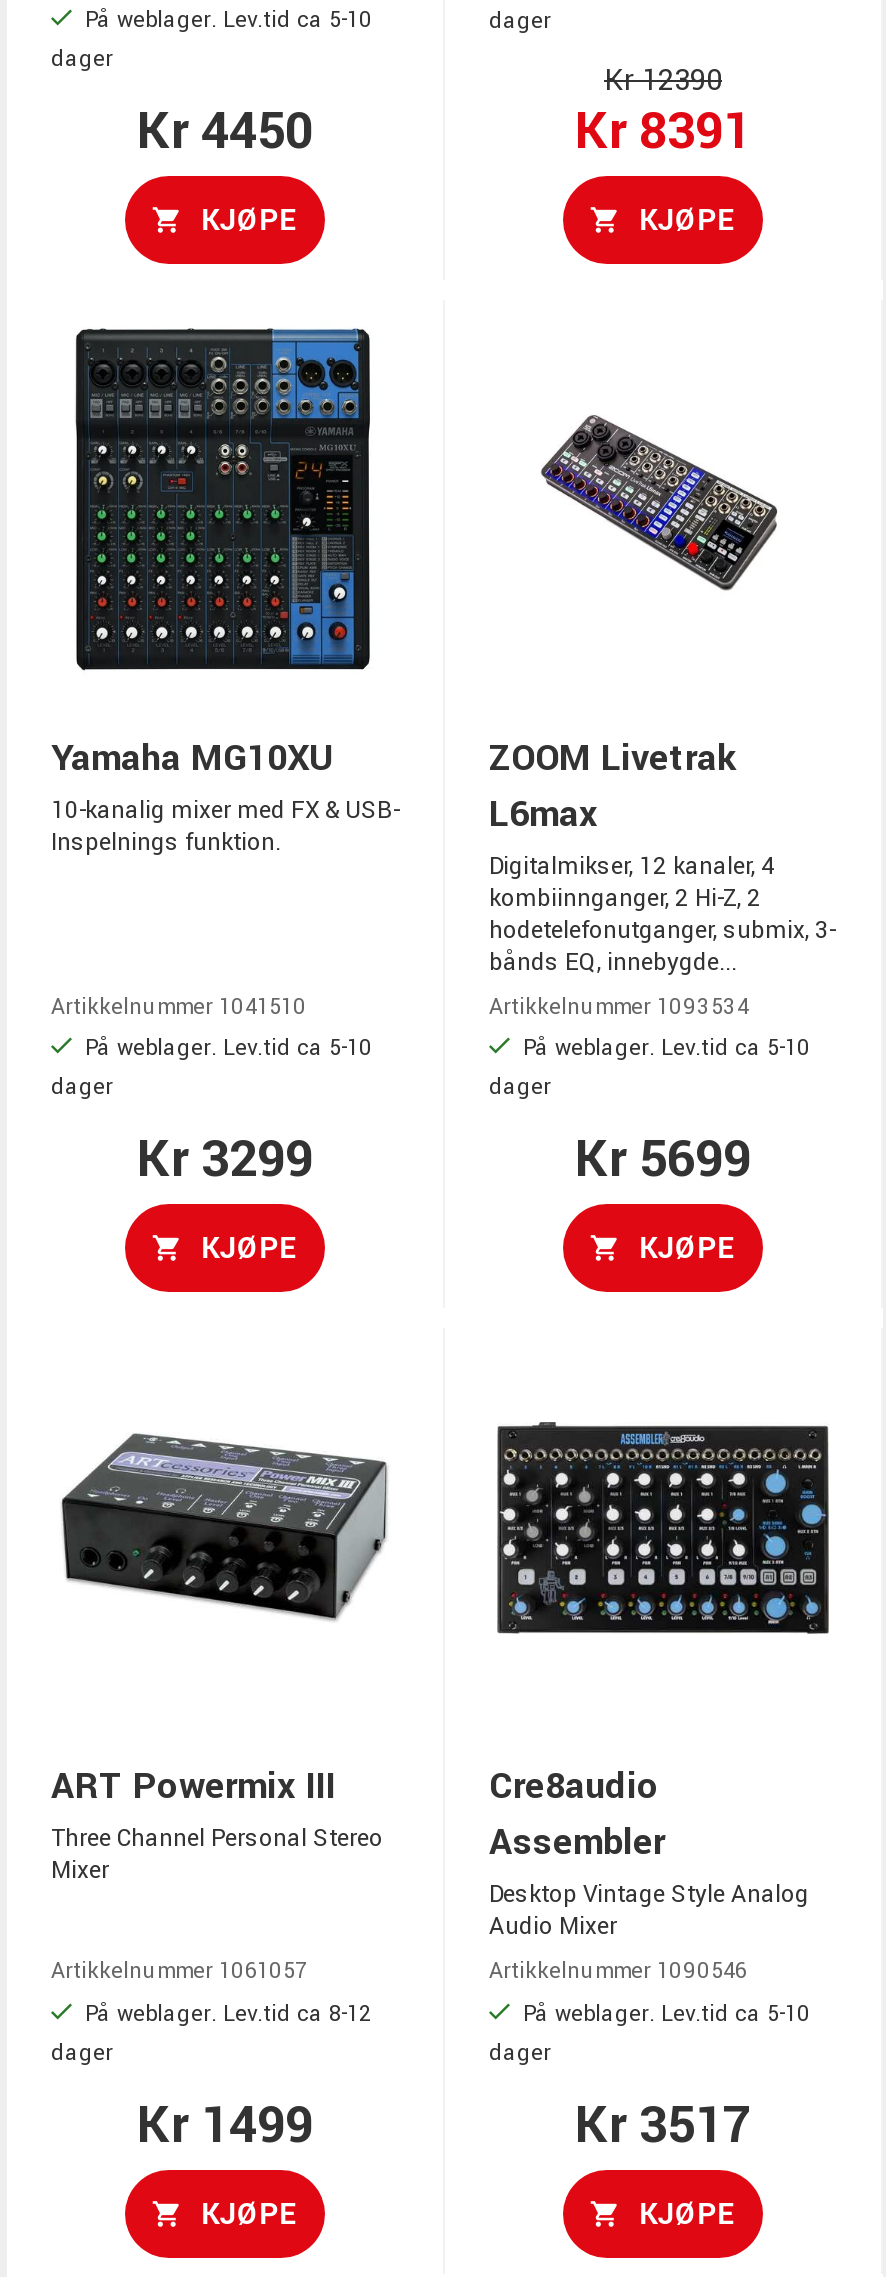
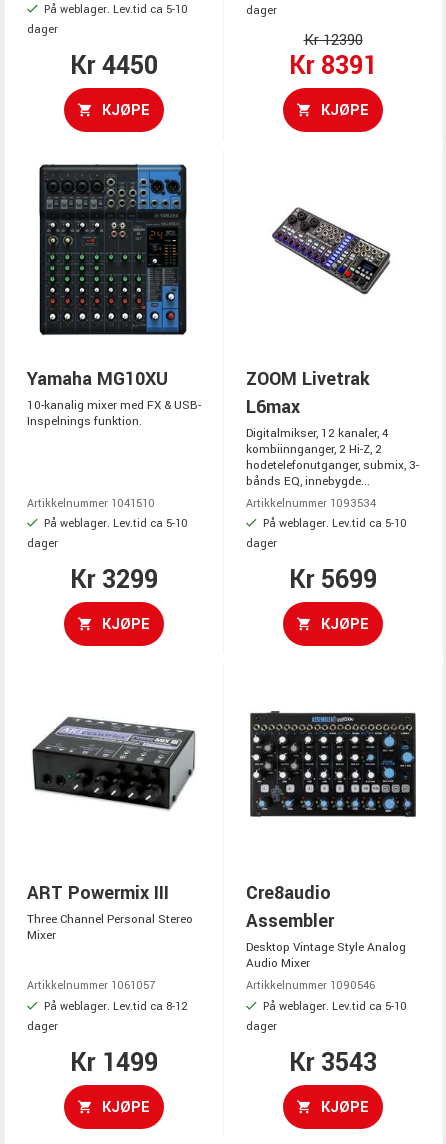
[575,2090,751,2162] Kr 3517 -> [289,1045,377,1081] Kr 3543

